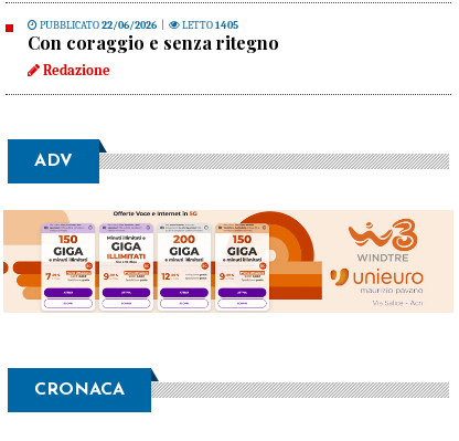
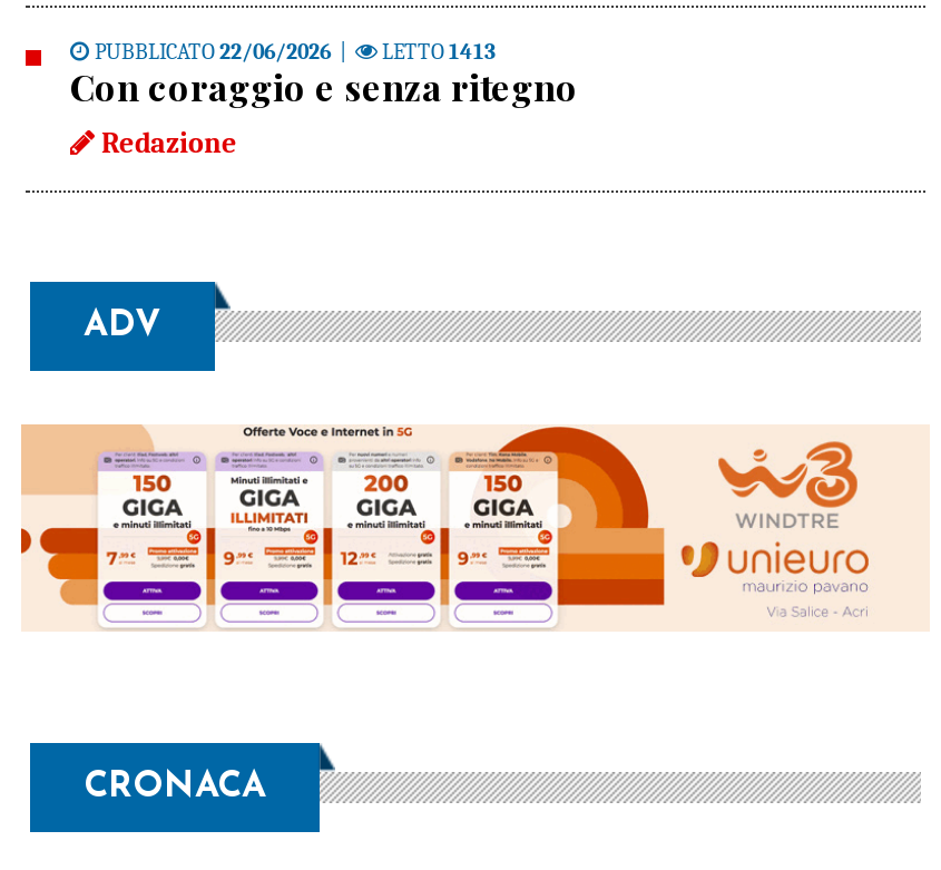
[180,19,238,32] LETTO1405 -> [378,39,496,66] LETTO1413

